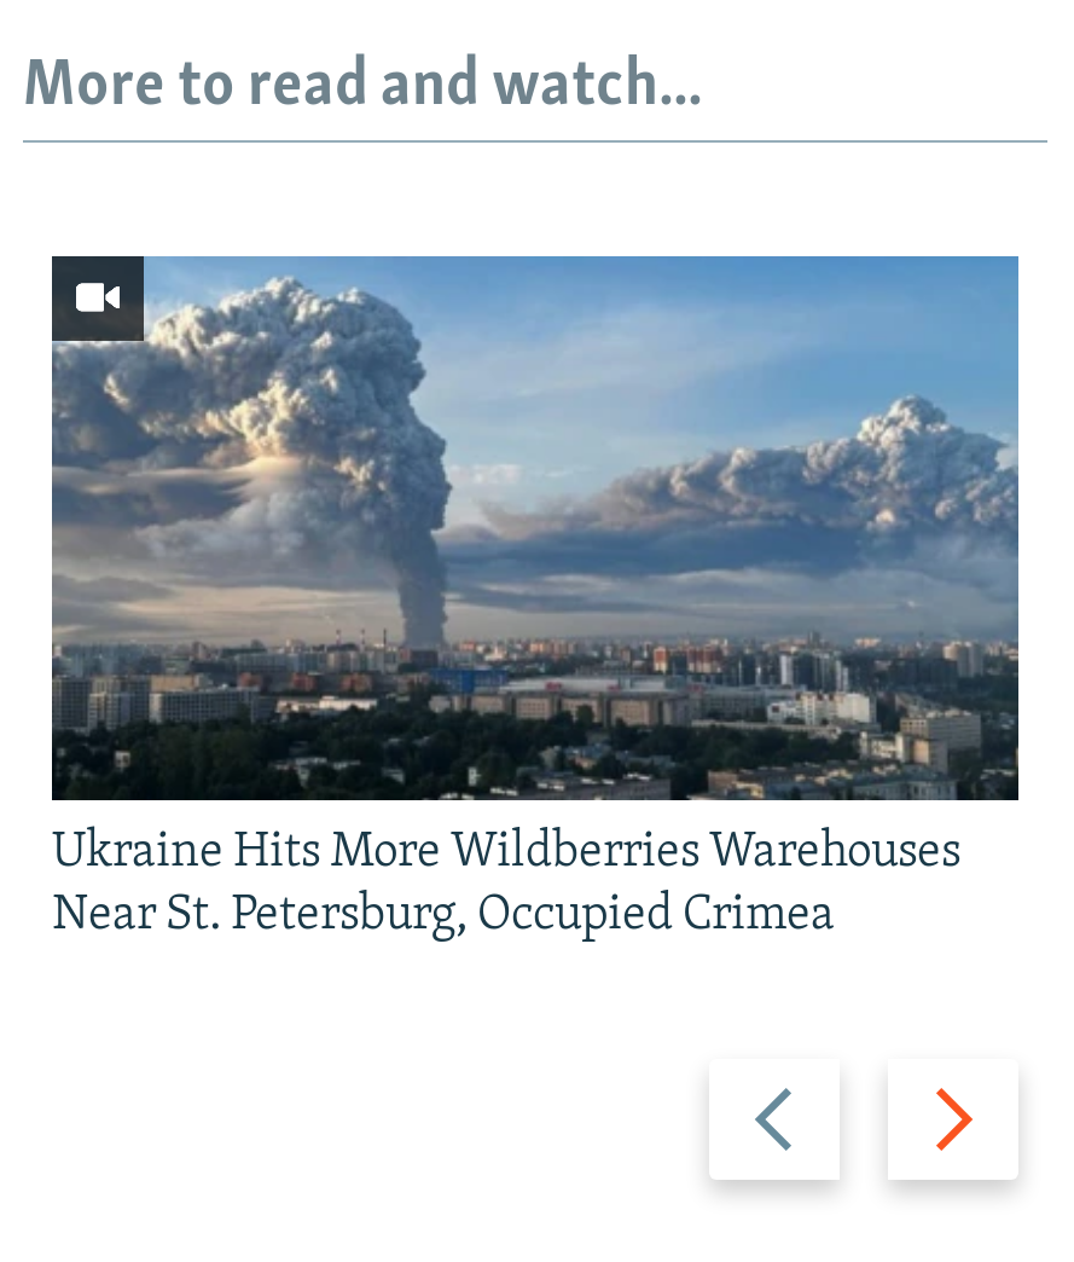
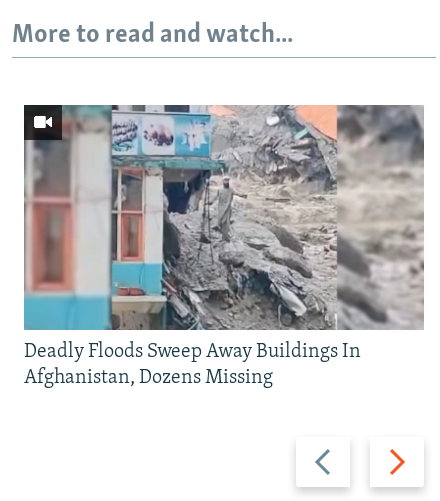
[50,254,1021,940] [image] | Ukraine Hits More Wildberries Warehouses | Near St. Petersburg, Occupied Crimea -> [23,104,425,388] [image] | Deadly Floods Sweep Away Buildings In | Afghanistan, Dozens Missing

